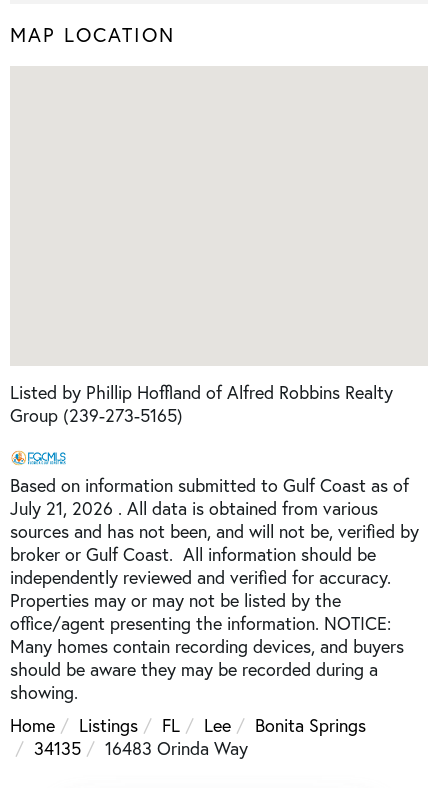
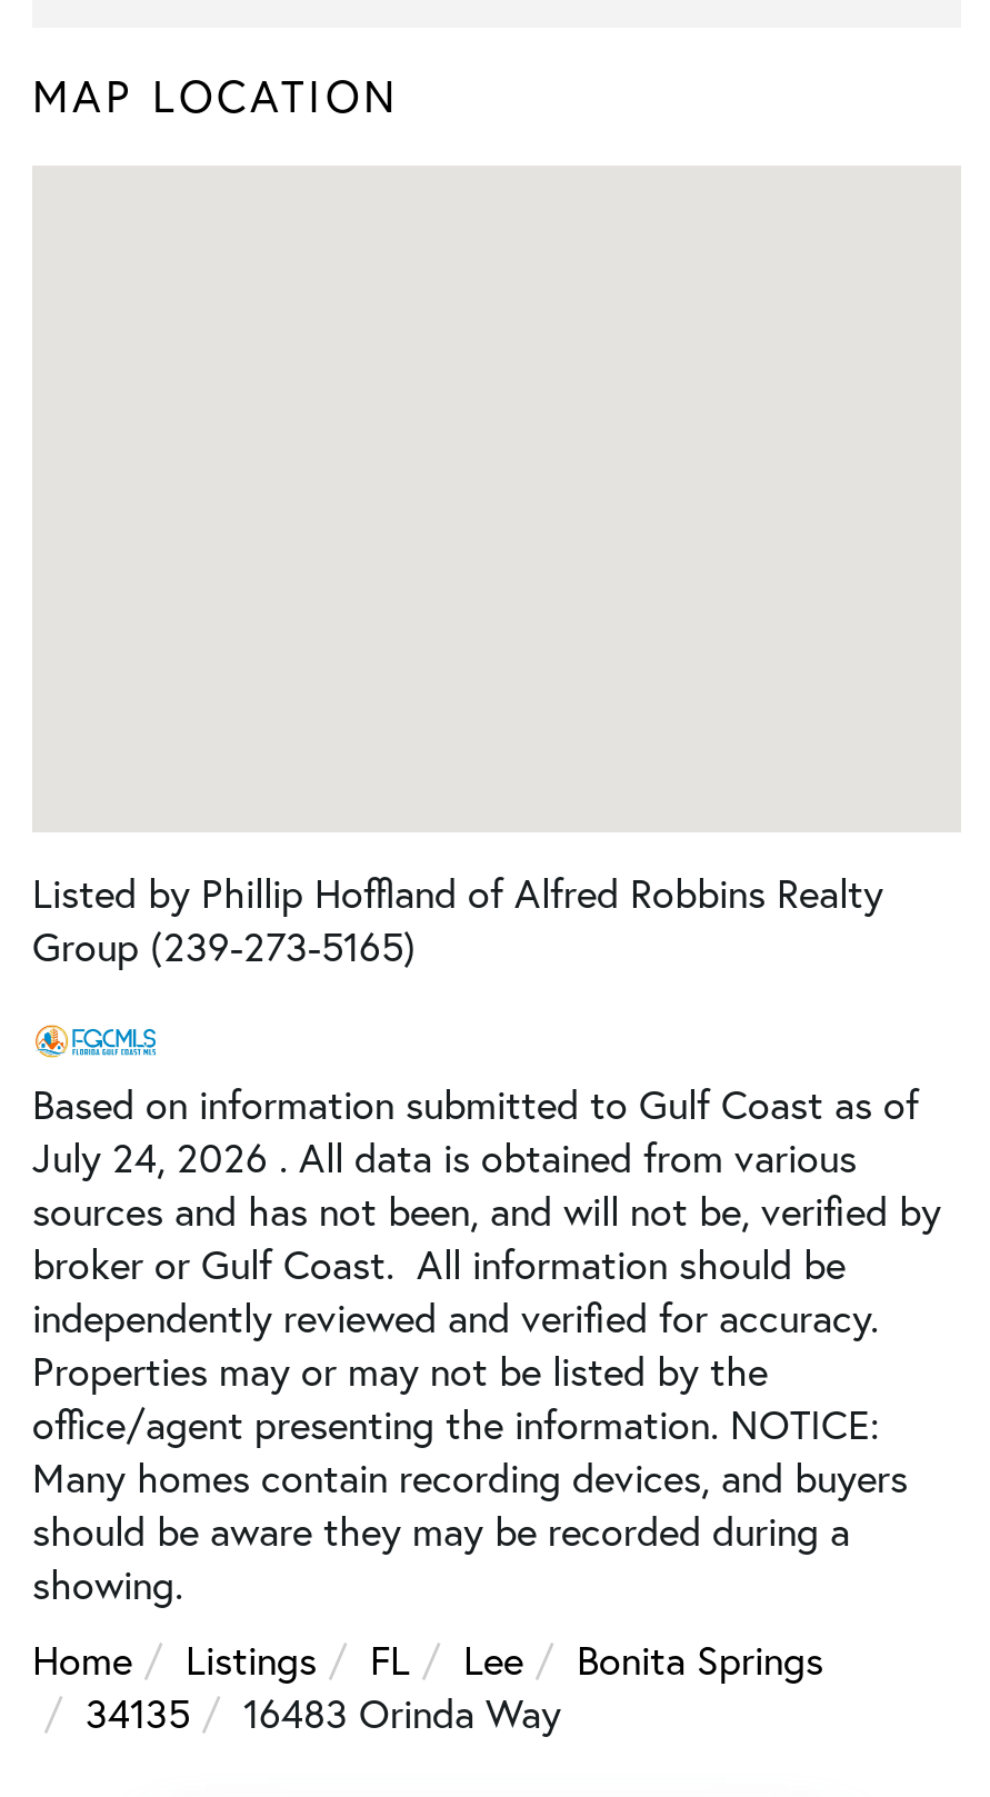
[10,497,378,520] July 21, 2026 . All data is obtained from various -> [32,1129,857,1183] July 24, 2026 . All data is obtained from various

